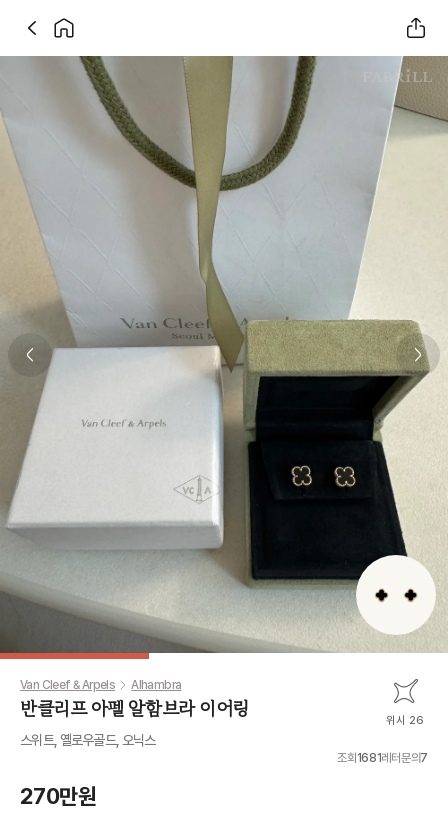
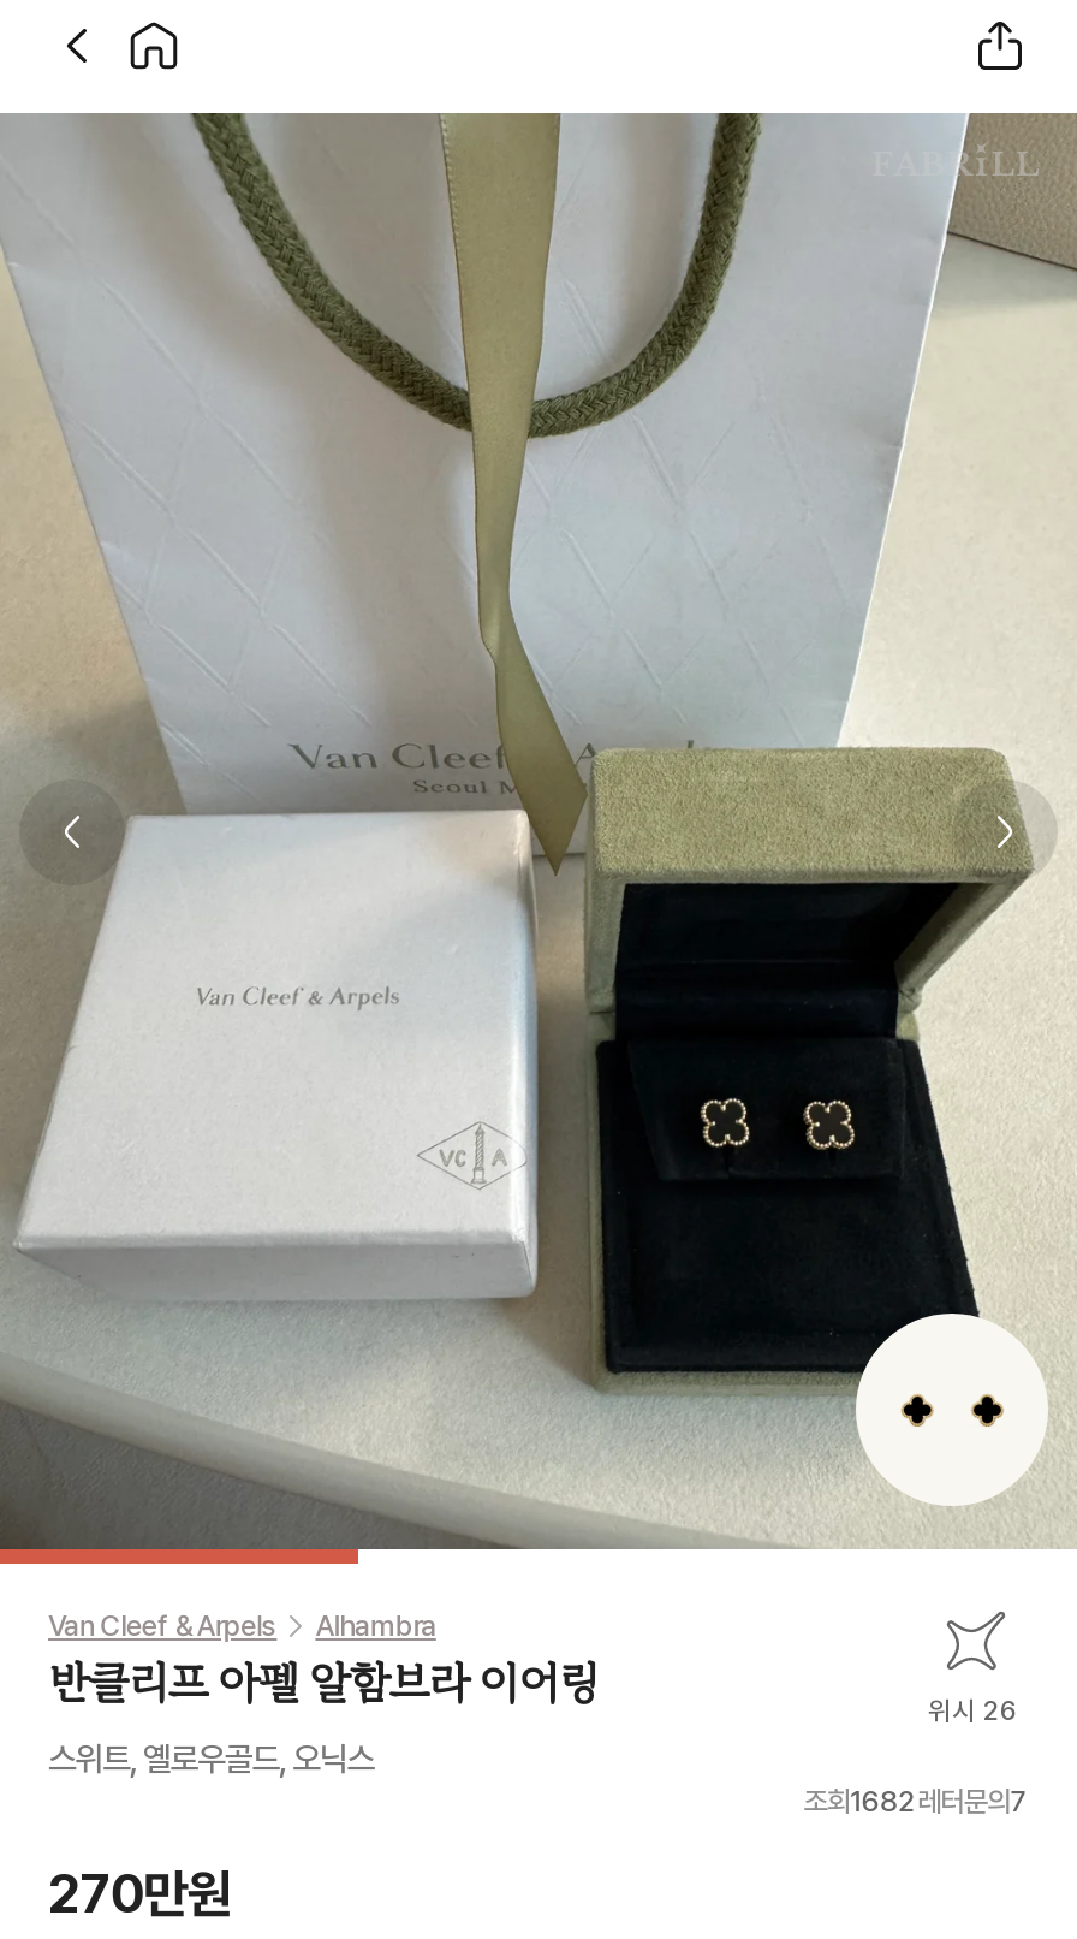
[337,751,428,765] 조회1681 레터문의7 -> [804,1786,1029,1819] 조회1682 레터문의7

